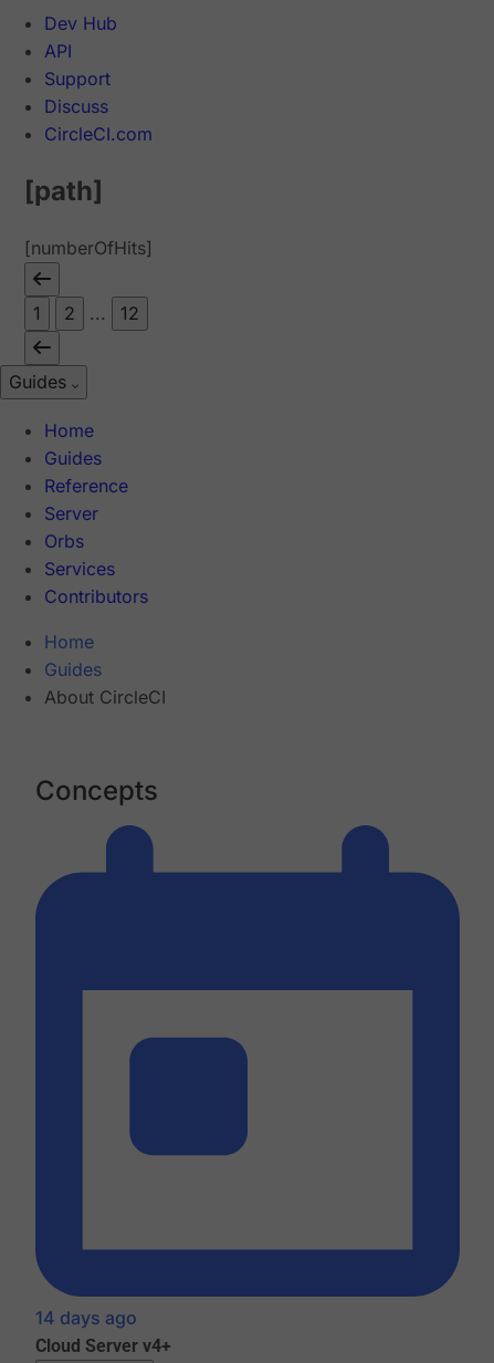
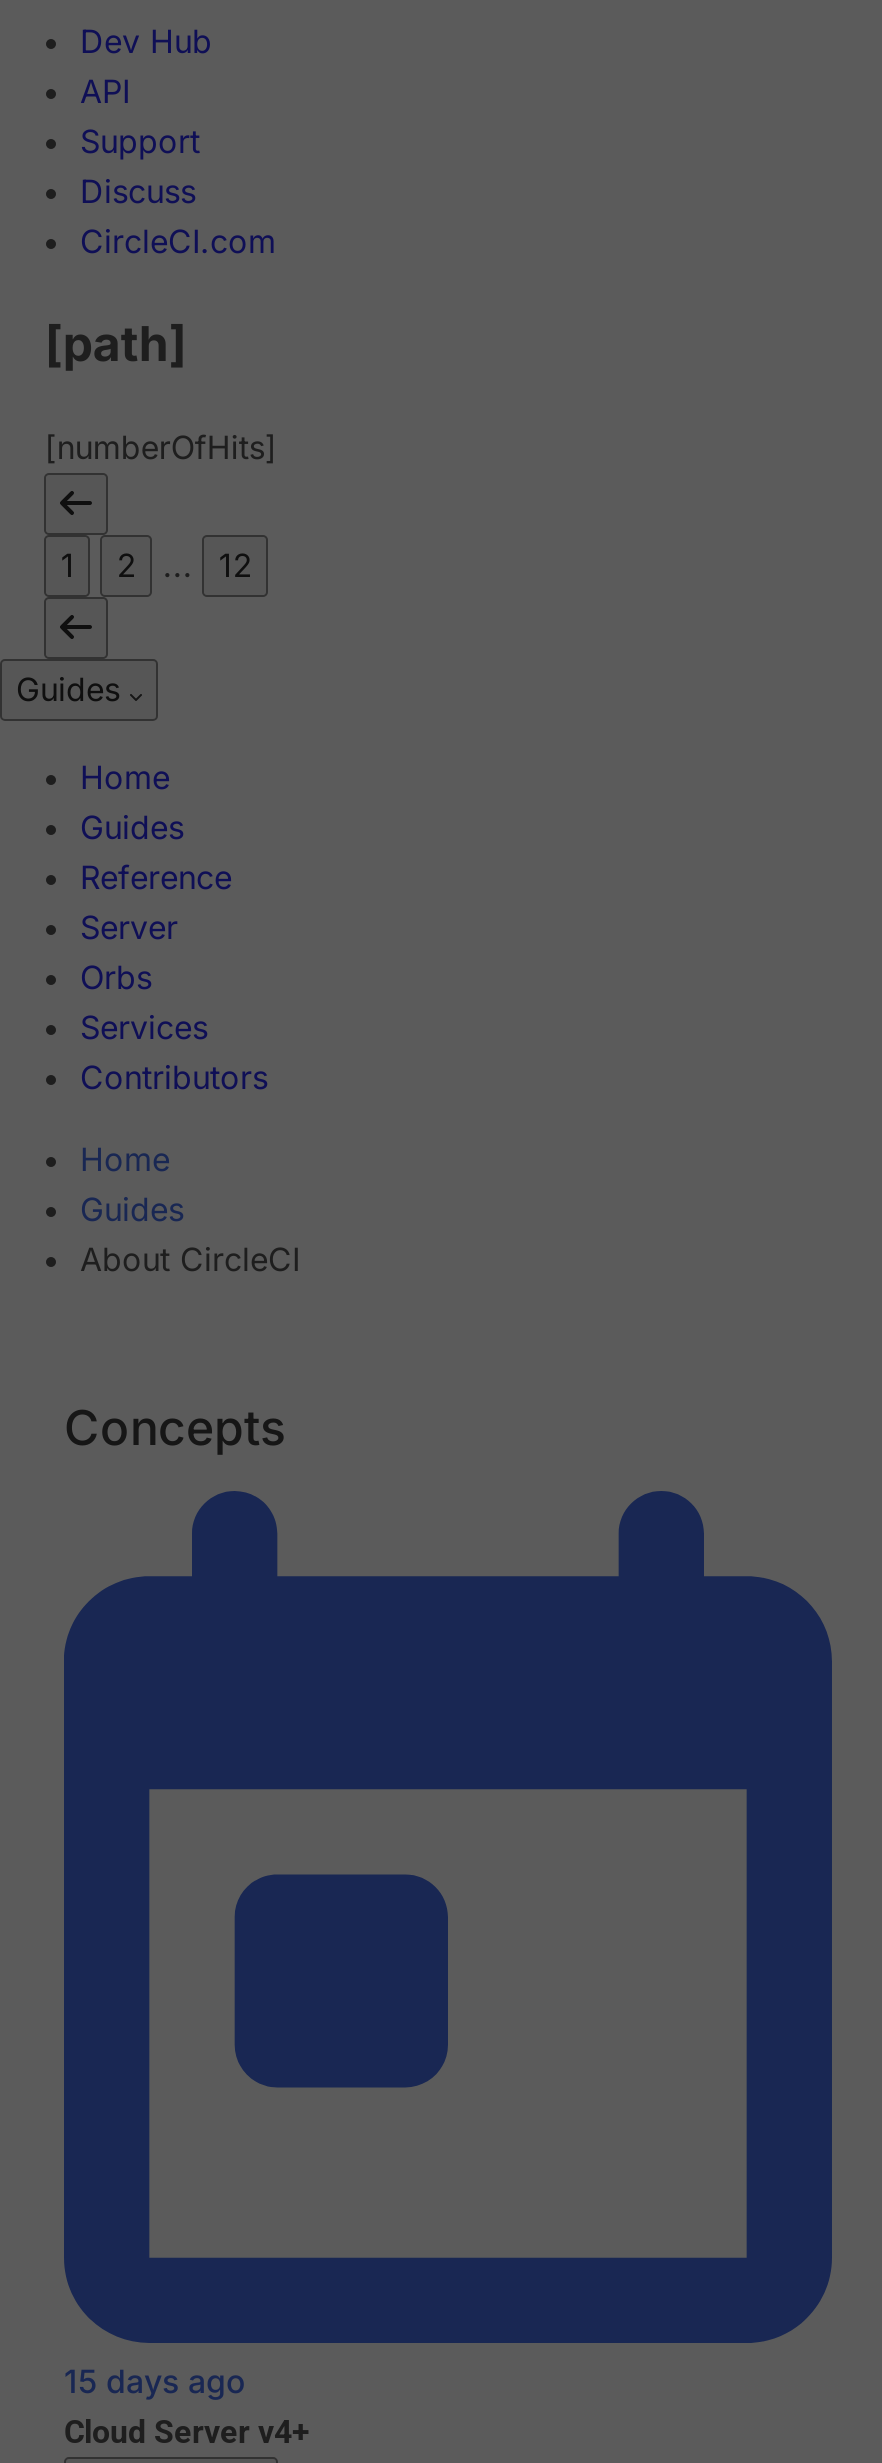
[35,1307,137,1329] 14 days ago -> [64,2362,246,2402] 15 days ago

